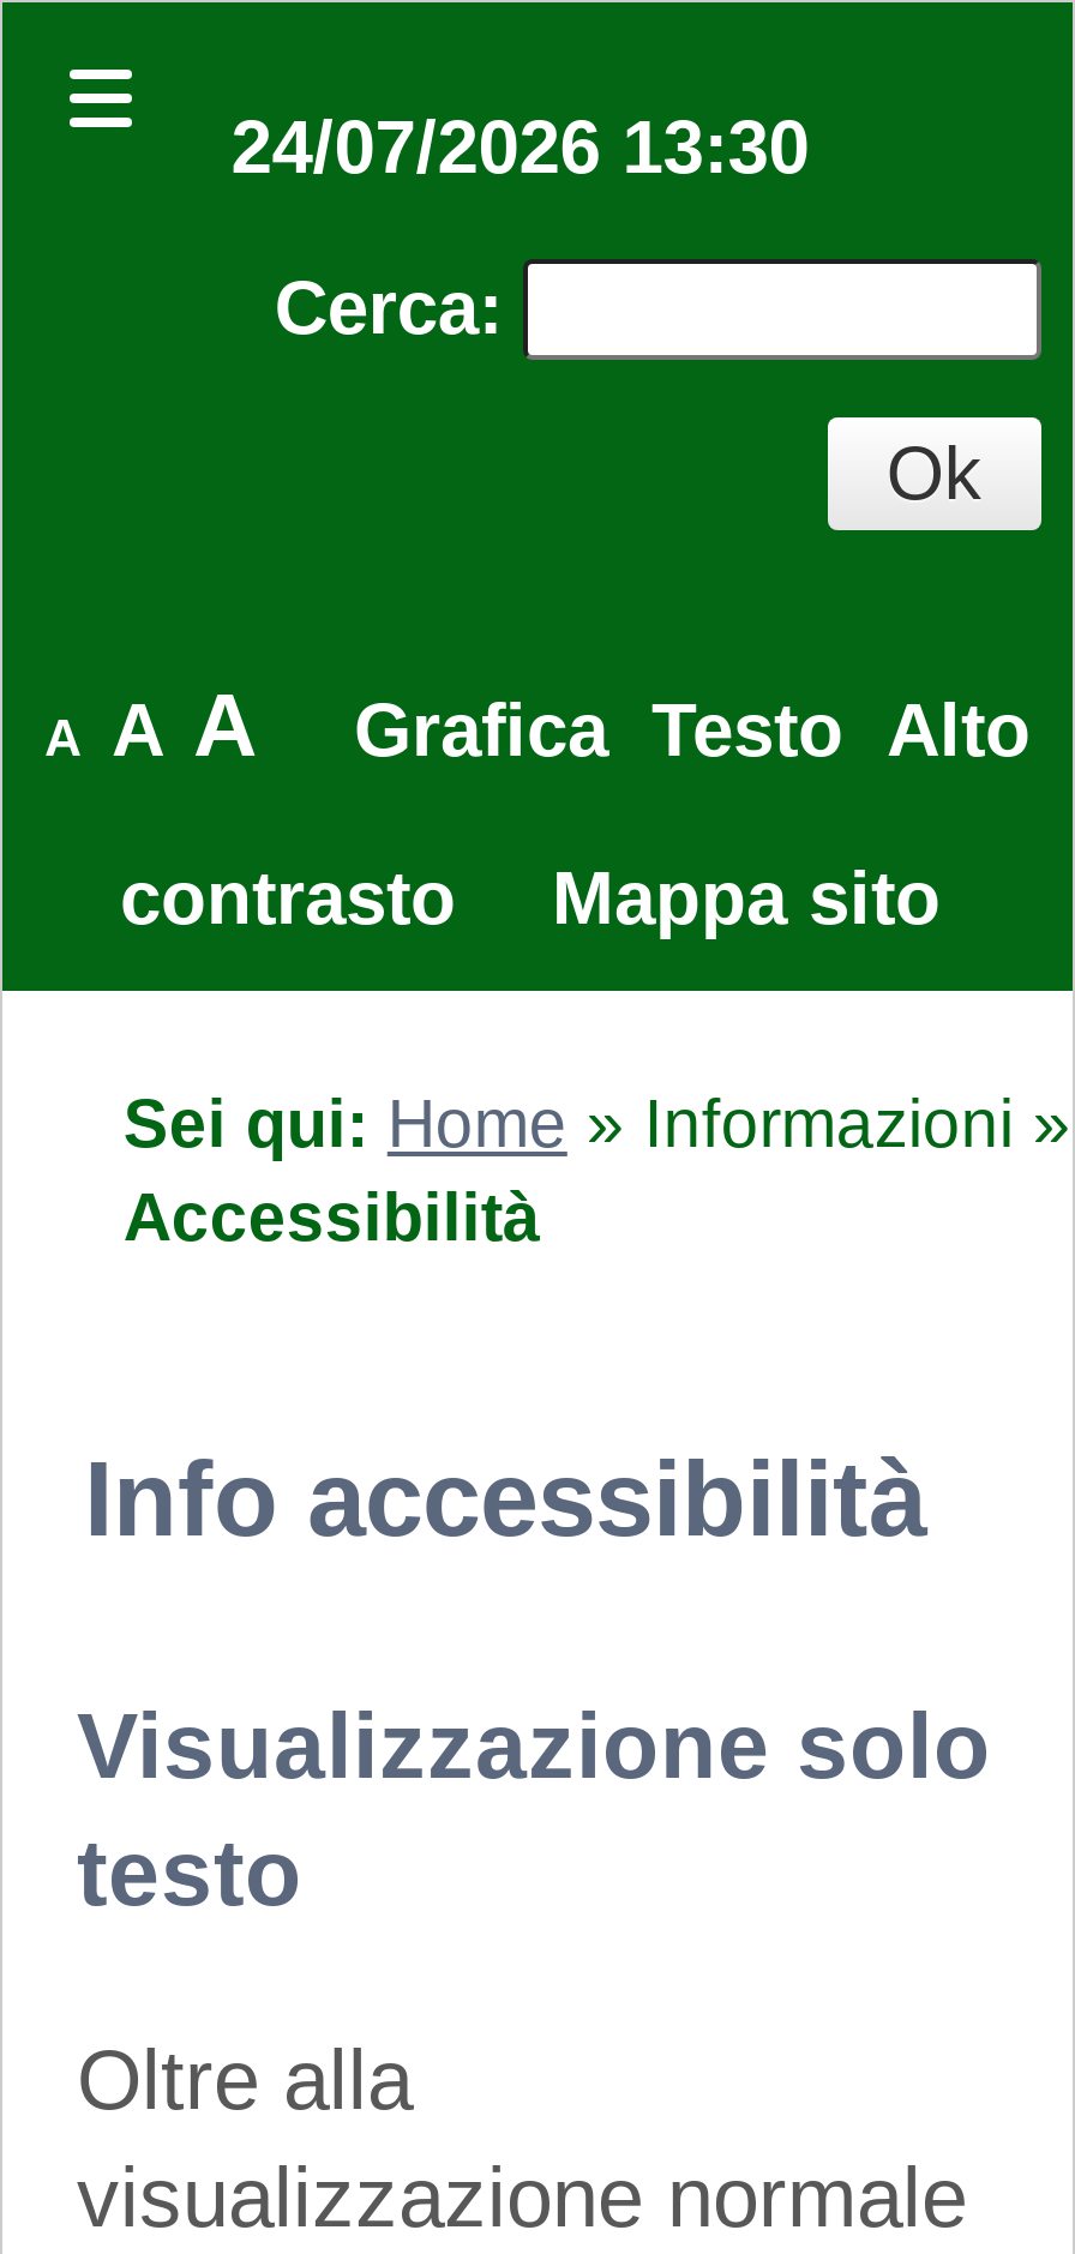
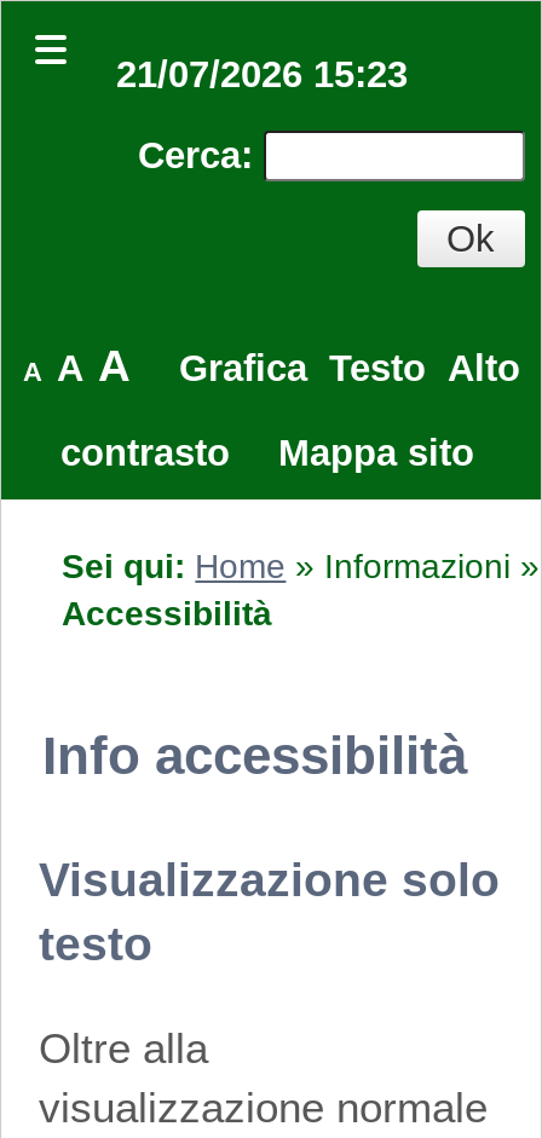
[231,107,809,190] 24/07/2026 13:30 -> [117,54,408,96] 21/07/2026 15:23

